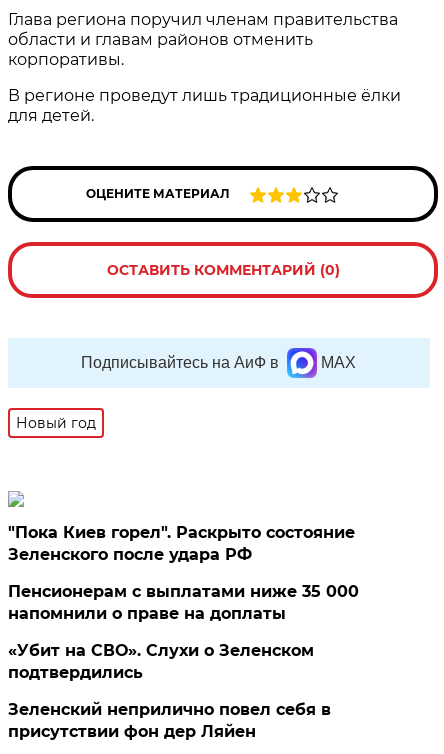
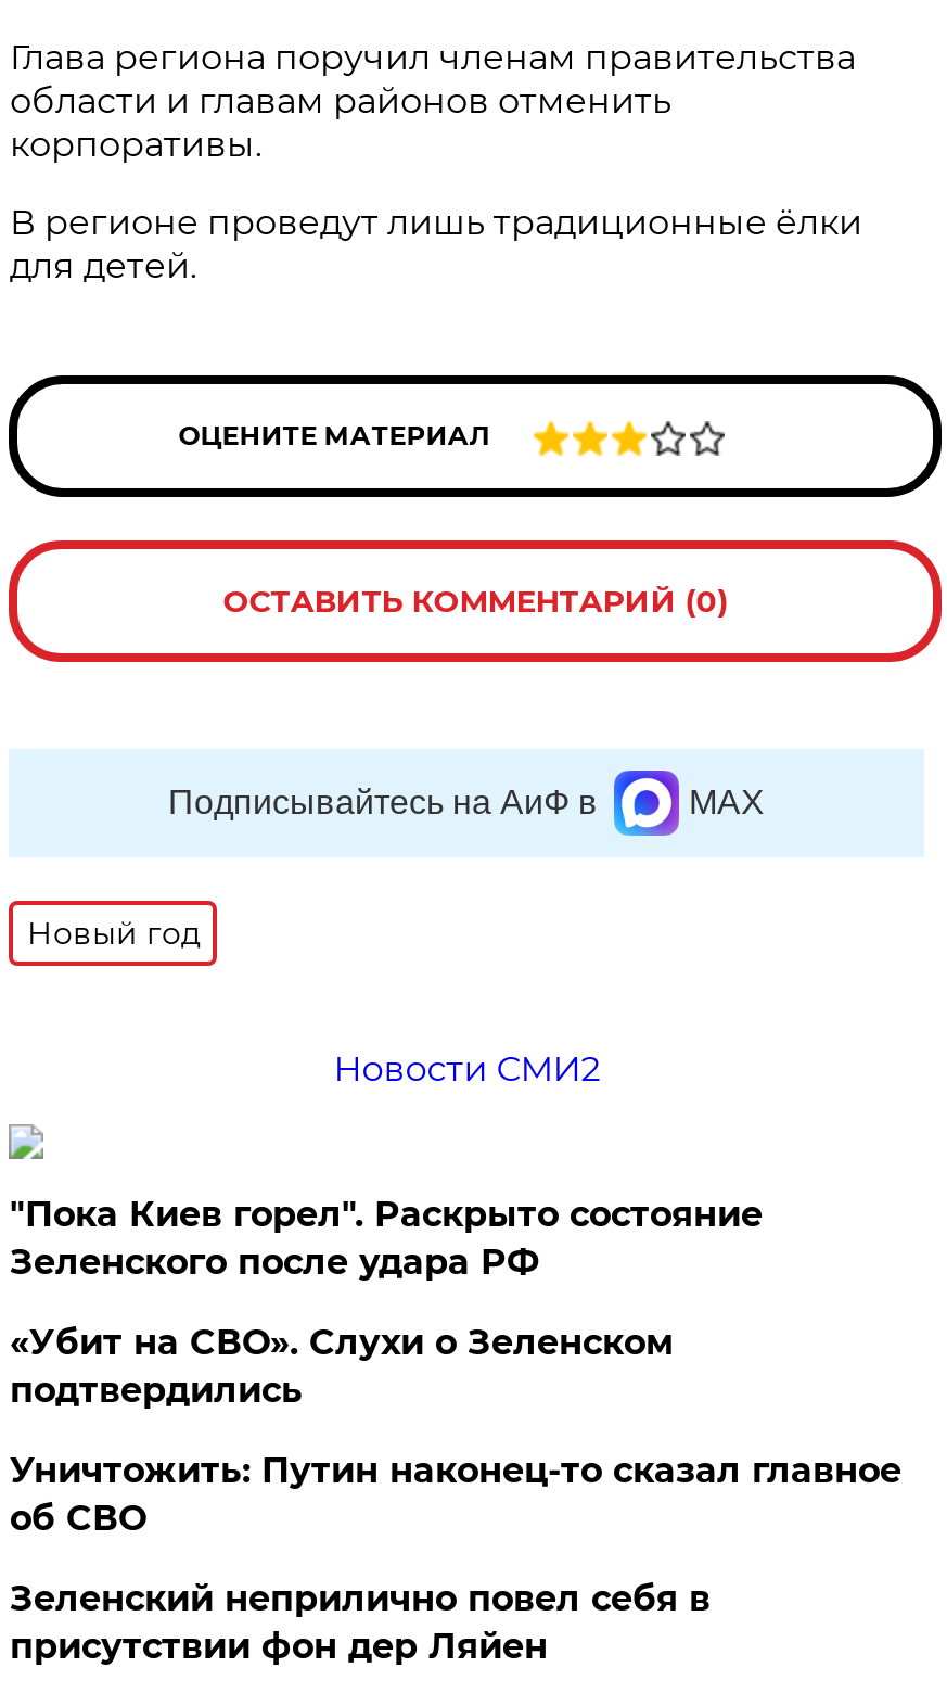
none -> [333,1048,600,1090] Новости СМИ2
[8,582,359,623] Пенсионерам с выплатами ниже 35 000 | напомнили о праве на доплаты -> none
moved [8,641,314,682] -> [10,1322,673,1411]: «Убит на СВО». Слухи о Зеленском | подтвердились
none -> [10,1450,901,1539] Уничтожить: Путин наконец-то сказал главное | об СВО

